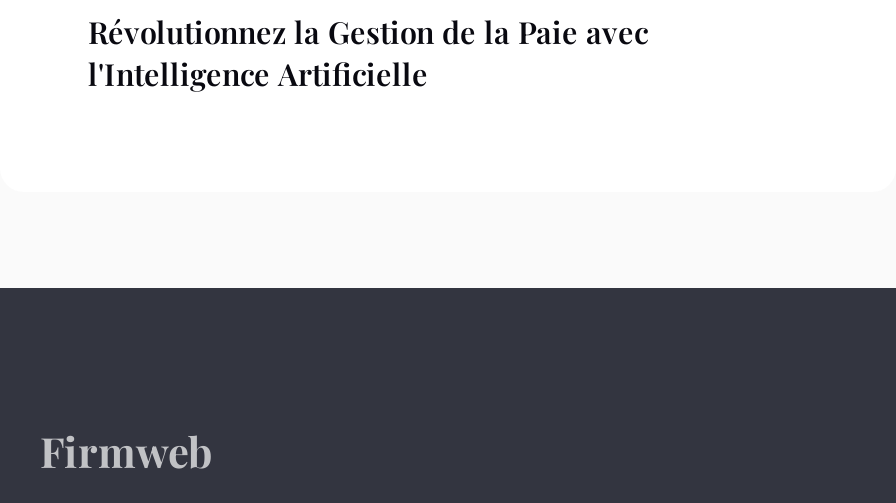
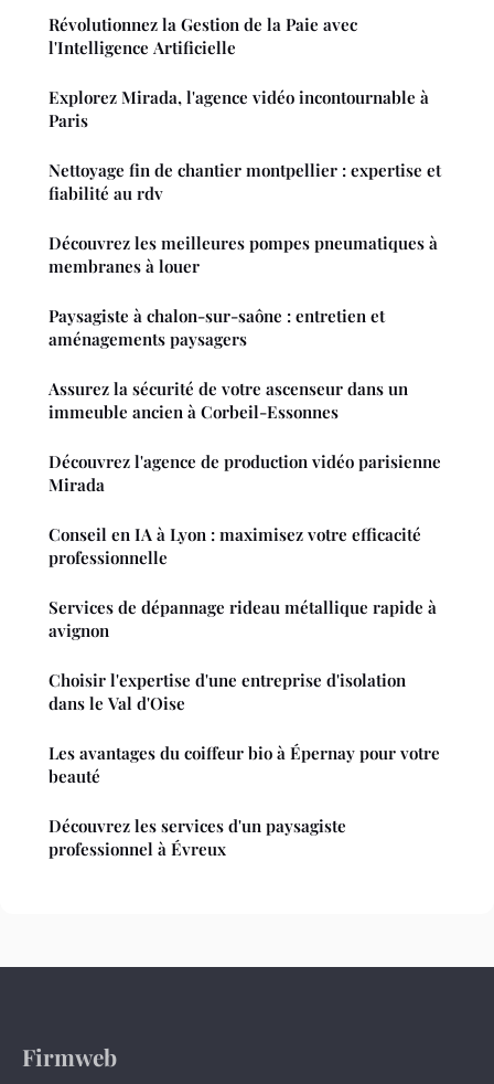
none -> [49,86,441,860] Explorez Mirada, l'agence vidéo incontournable à | Paris | Nettoyage fin de chantier montpellier : expertise et | fiabilité au rdv | Découvrez les meilleures pompes pneumatiques à | membranes à louer | Paysagiste à chalon-sur-saône : entretien et | aménagements paysagers | Assurez la sécurité de votre ascenseur dans un | immeuble ancien à Corbeil-Essonnes | Découvrez l'agence de production vidéo parisienne | Mirada | Conseil en IA à Lyon : maximisez votre efficacité | professionnelle | Services de dépannage rideau métallique rapide à | avignon | Choisir l'expertise d'une entreprise d'isolation | dans le Val d'Oise | Les avantages du coiffeur bio à Épernay pour votre | beauté | Découvrez les services d'un paysagiste | professionnel à Évreux

